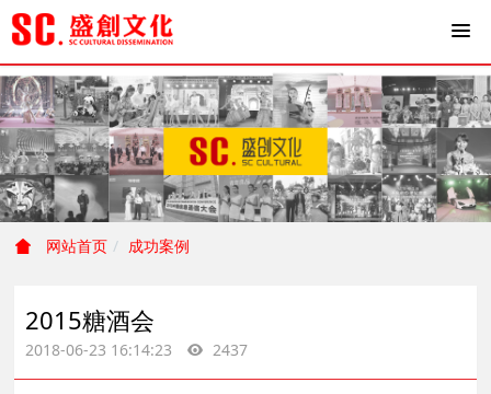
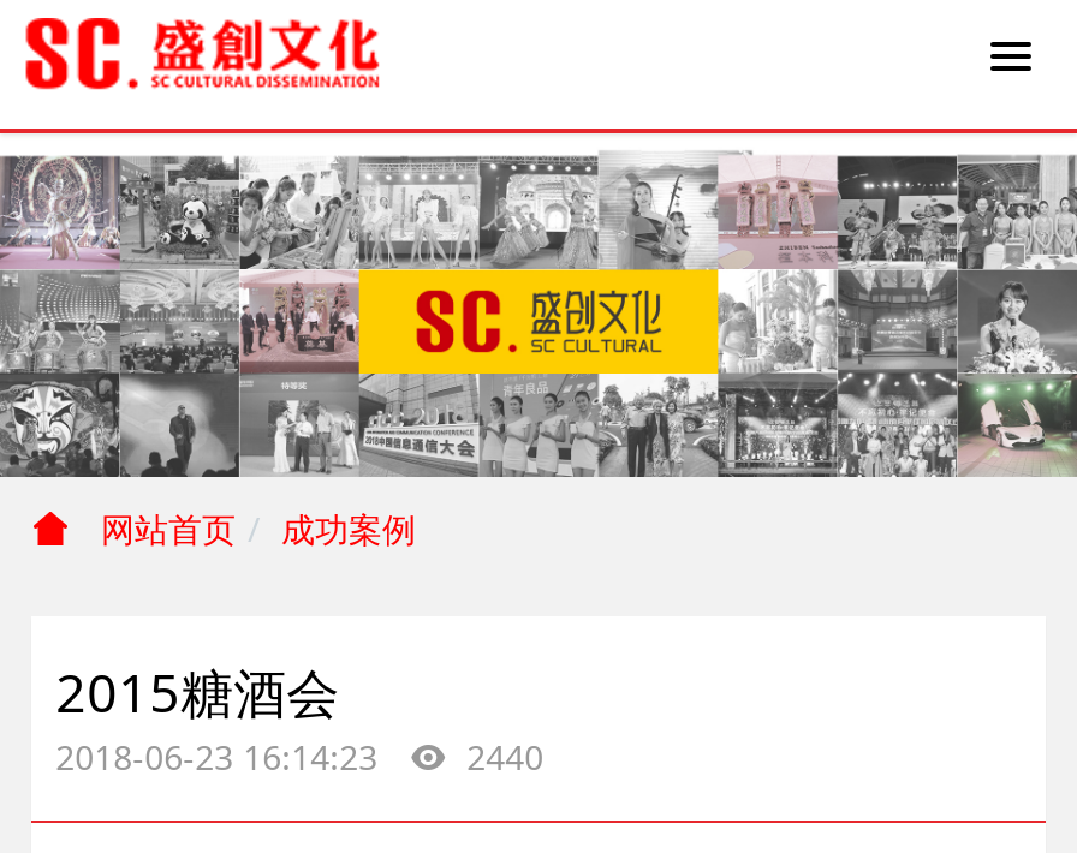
[25,339,248,360] 2018-06-23 16:14:23 2437 -> [56,734,544,780] 2018-06-23 16:14:23 2440

